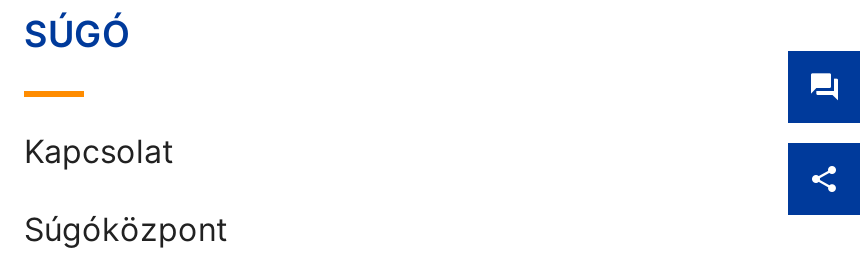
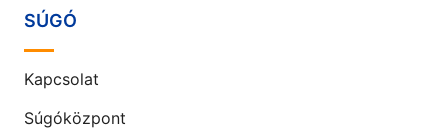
[786,49,854,125] [image] -> none
[786,141,854,217] [image] -> none

